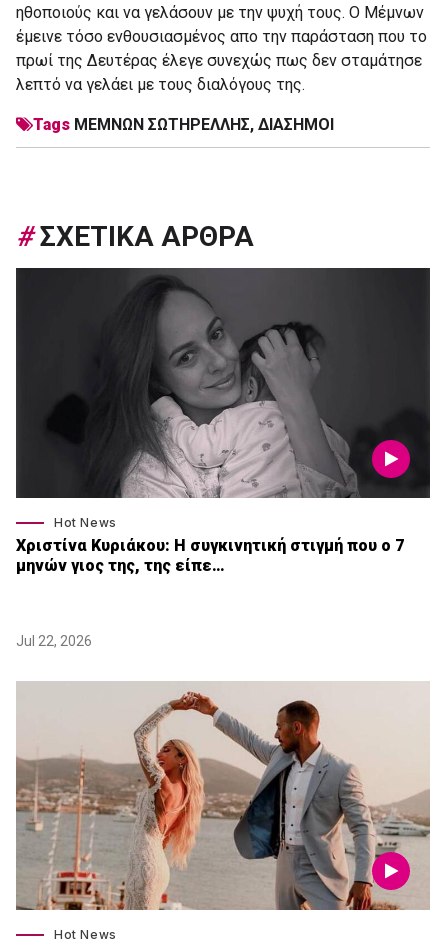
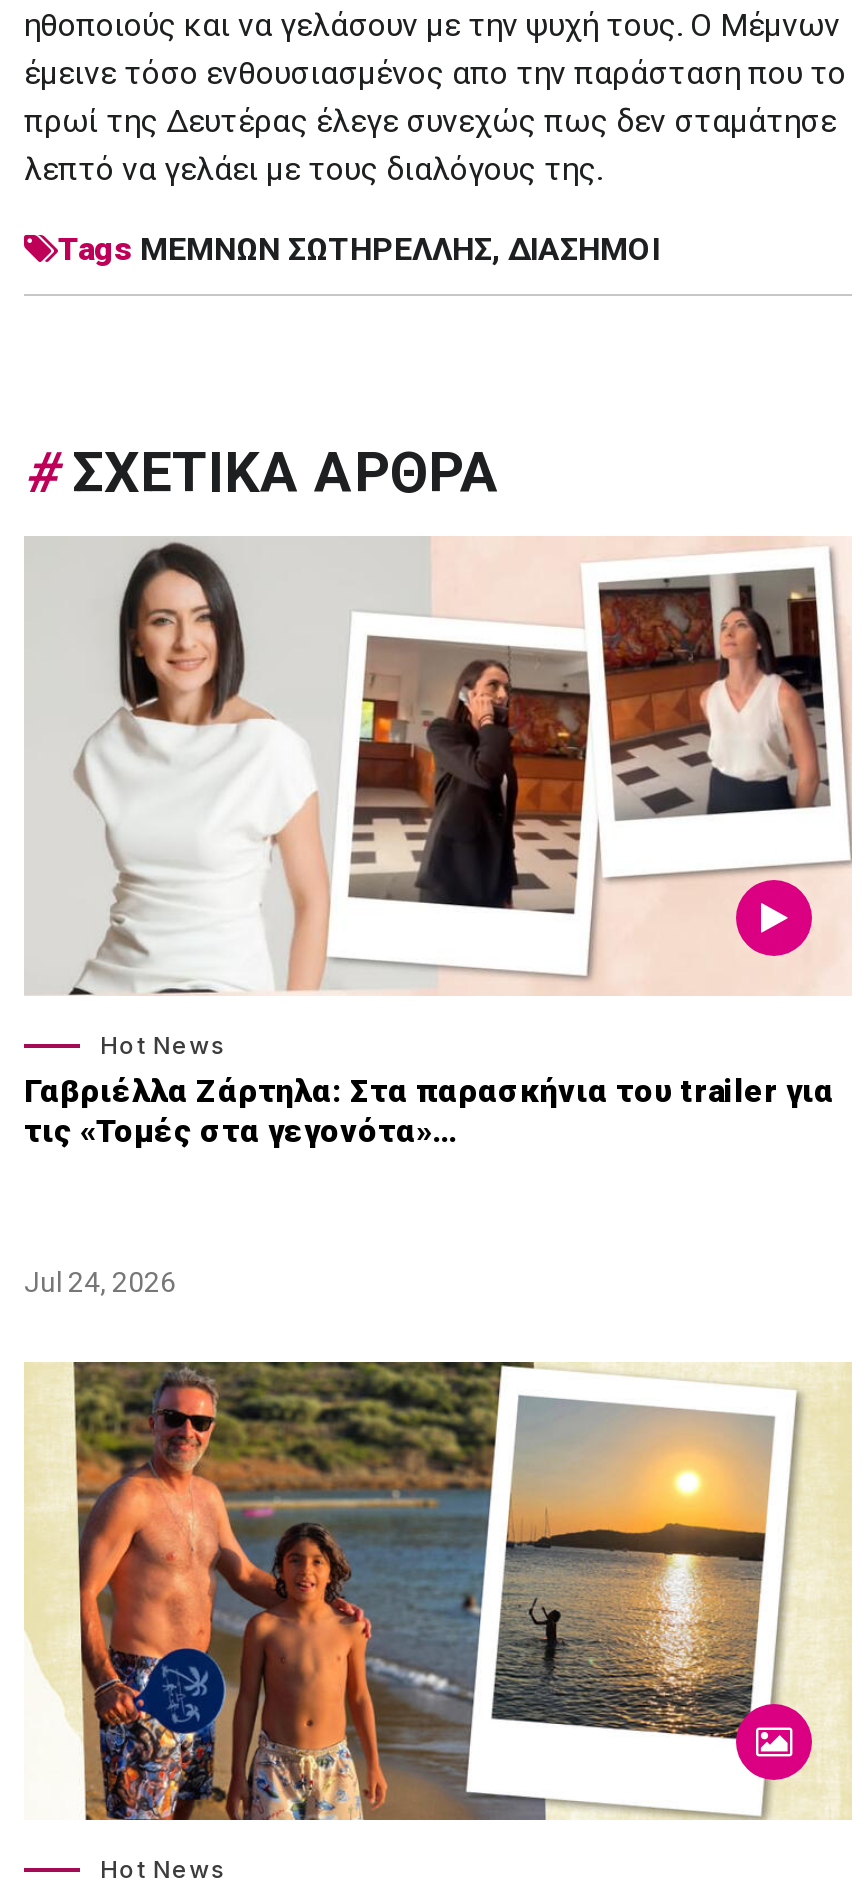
[15,267,431,575] [image] | Χριστίνα Κυριάκου: Η συγκινητική στιγμή που ο 7 | μηνών γιος της, της είπε… -> [24,536,852,1150] [image] | Γαβριέλλα Ζάρτηλα: Στα παρασκήνια του trailer για | τις «Τομές στα γεγονότα»…
[16,633,92,649] Jul 22, 2026 -> [24,1266,176,1298] Jul 24, 2026
[15,681,430,911] [image] -> [24,1360,850,1822] [image]

